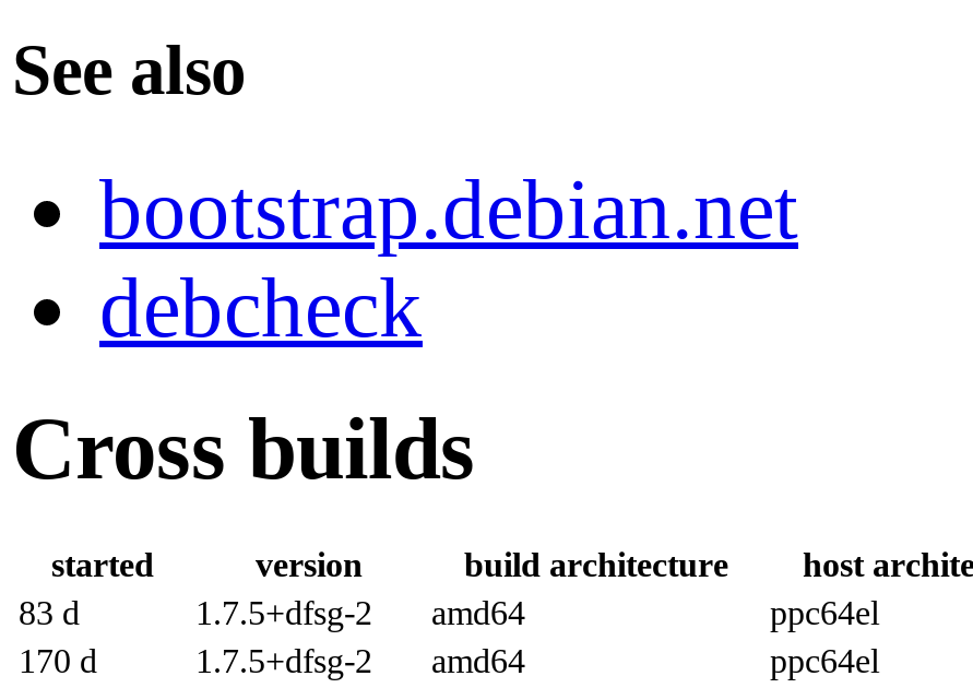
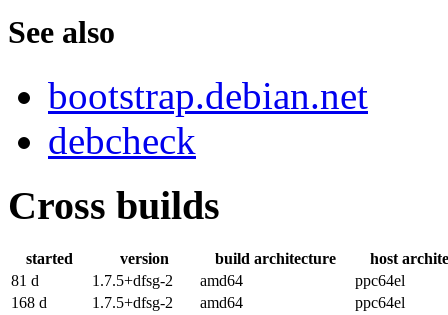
[19,595,80,632] 83 d -> [11,272,39,289] 81 d
[19,643,97,680] 170 d -> [11,294,47,311] 168 d

